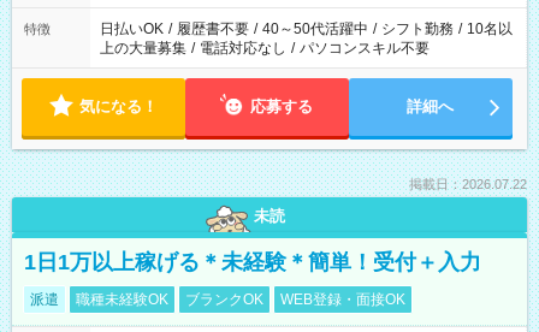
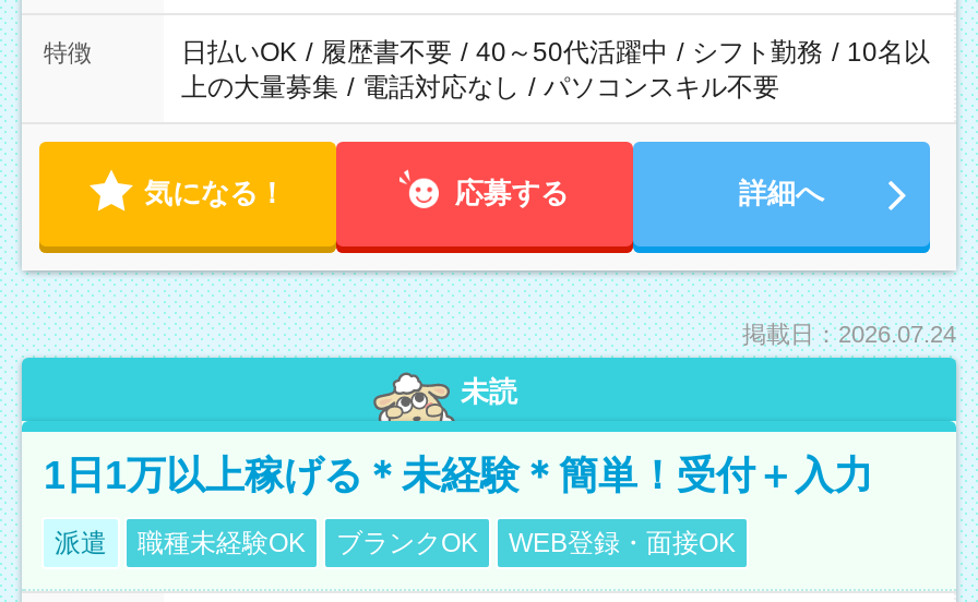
[409,177,527,191] 掲載日：2026.07.22 -> [742,321,956,347] 掲載日：2026.07.24

